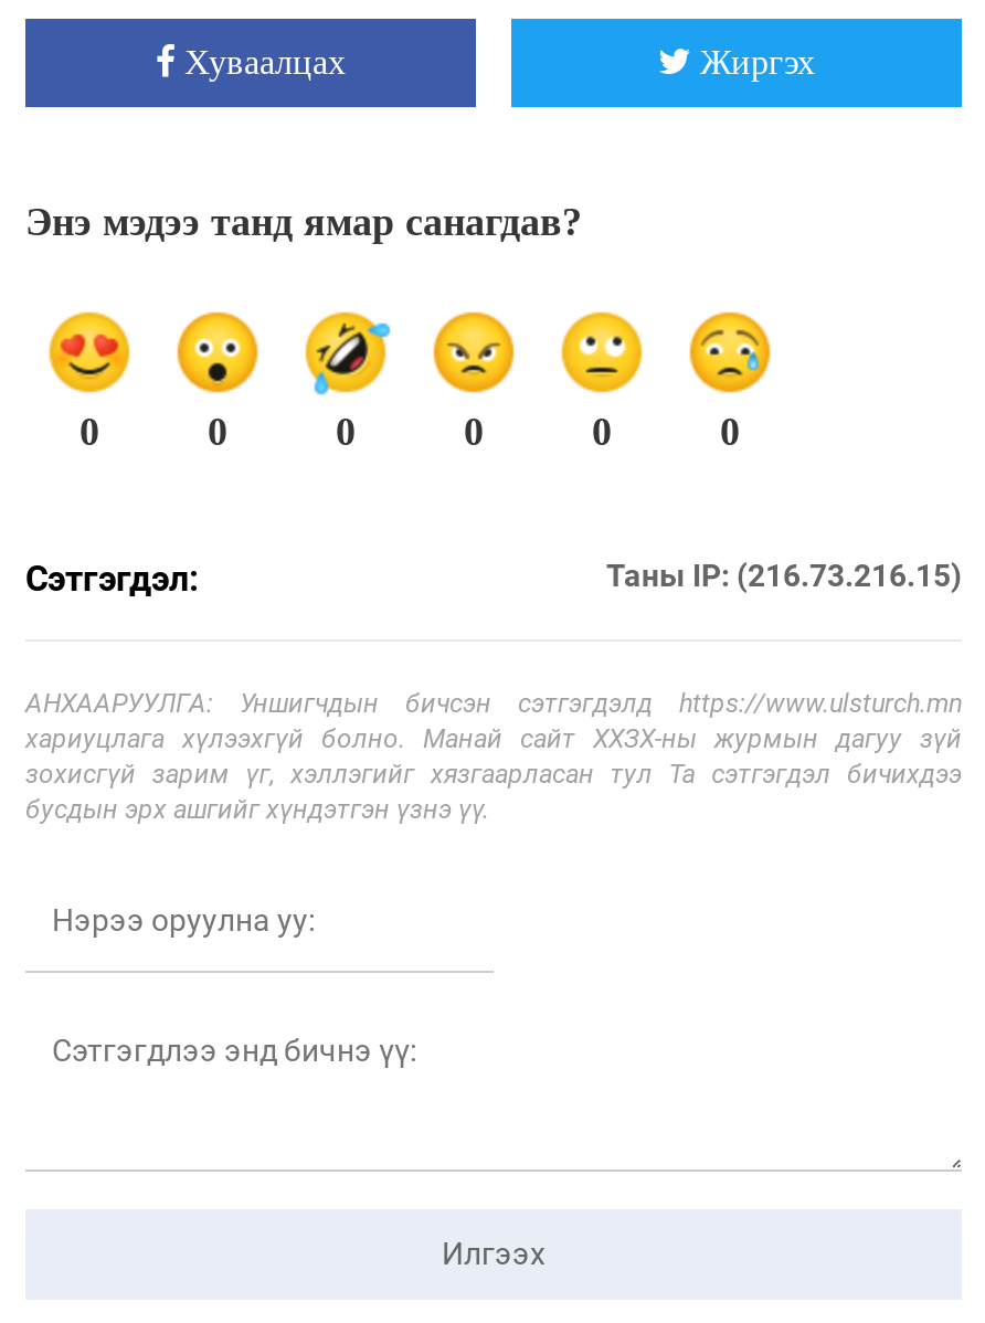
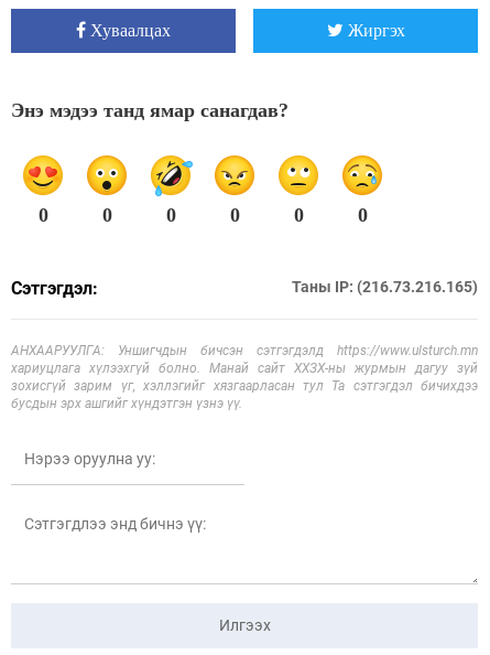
[606,557,962,592] Таны IP: (216.73.216.15) -> [292,277,478,295] Таны IP: (216.73.216.165)

